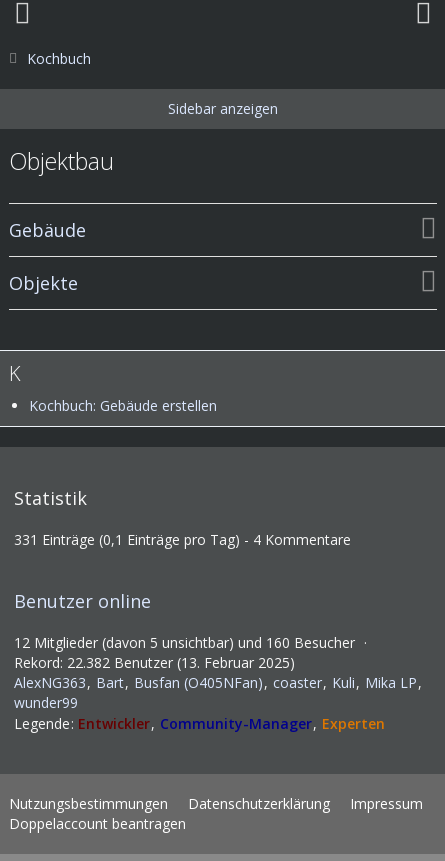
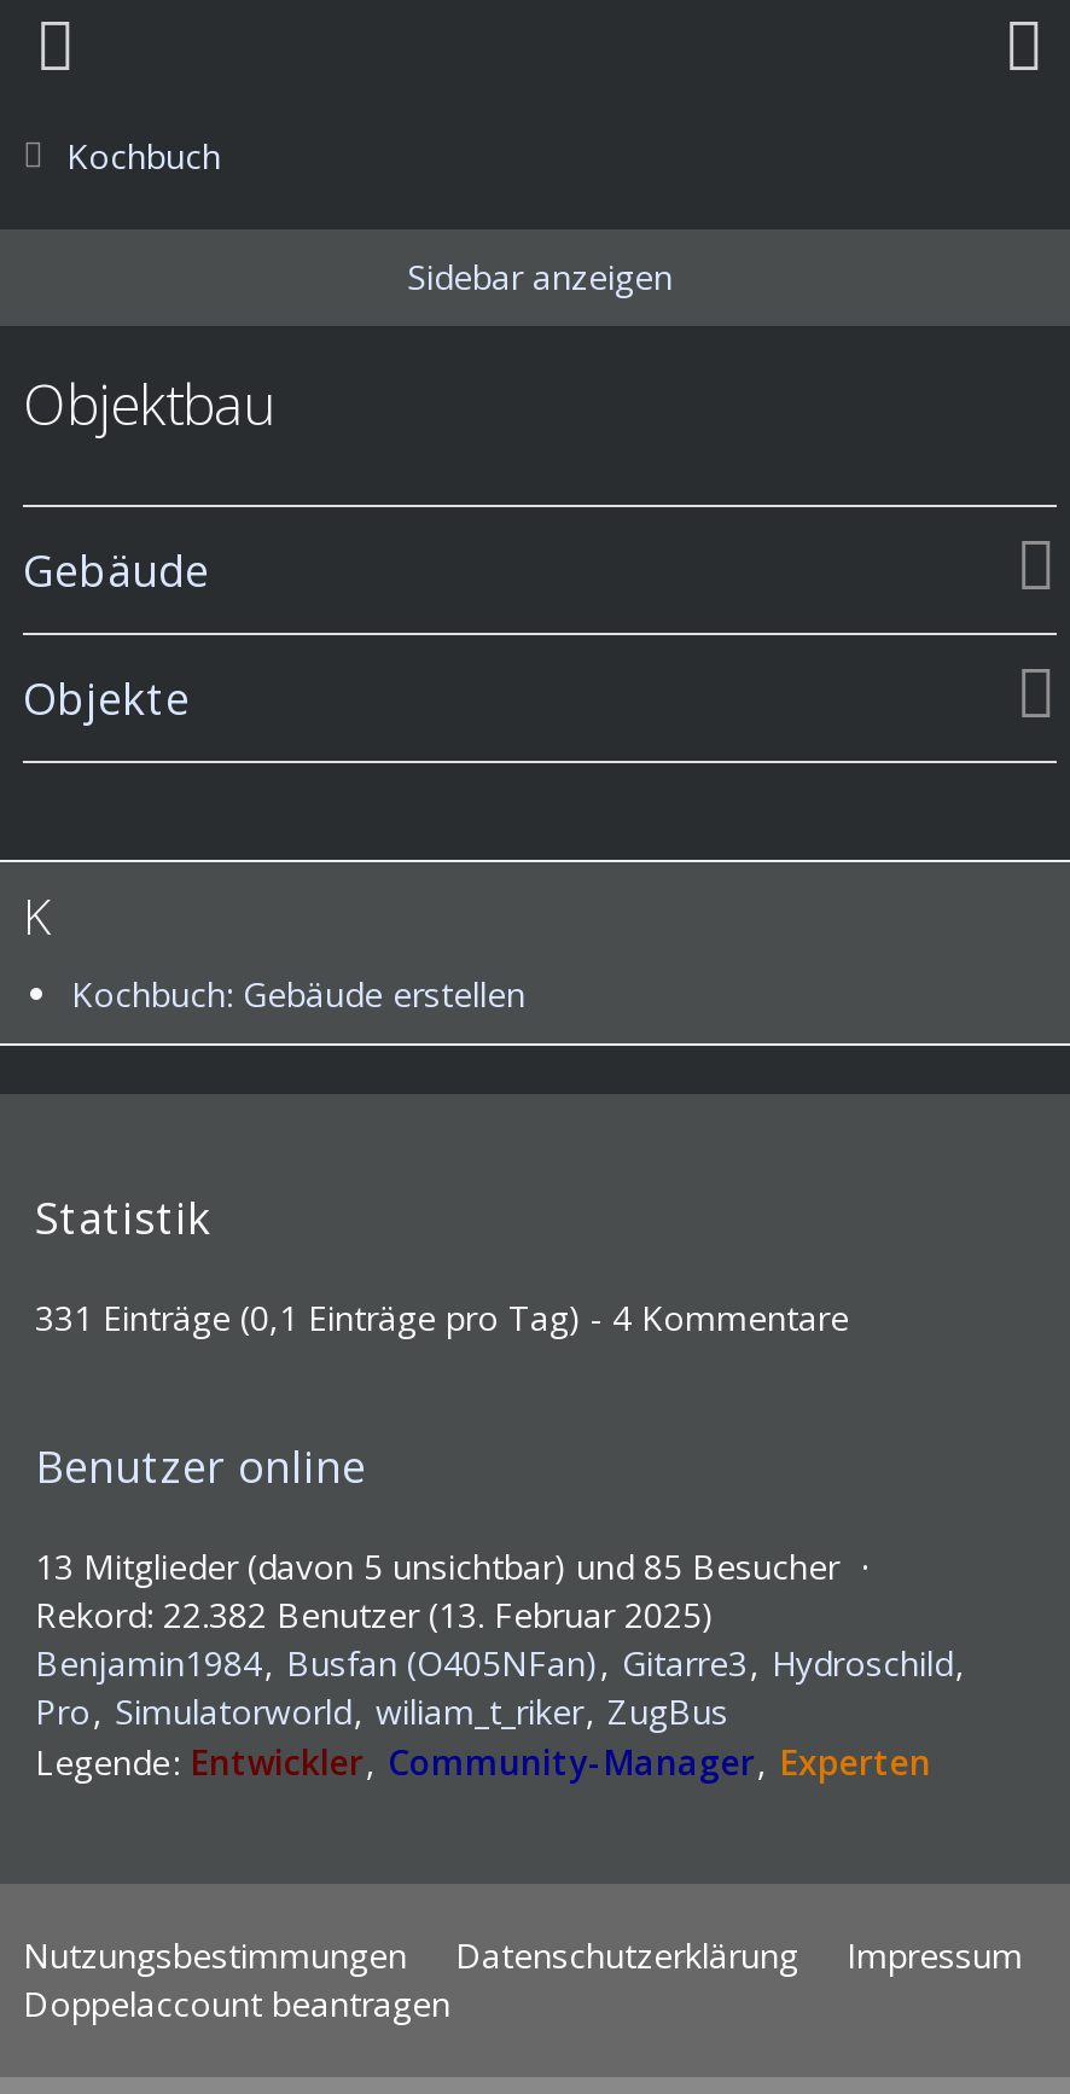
[14,633,359,652] 12 Mitglieder (davon 5 unsichtbar) und 160 Besucher -> [35,1543,849,1589] 13 Mitglieder (davon 5 unsichtbar) und 85 Besucher
[14,673,417,712] AlexNG363 Bart Busfan (O405NFan) coaster Kuli Mika LP | wunder99 -> [35,1640,953,1734] Benjamin1984 Busfan (O405NFan) Gitarre3 Hydroschild | Pro Simulatorworld wiliam_t_riker ZugBus

